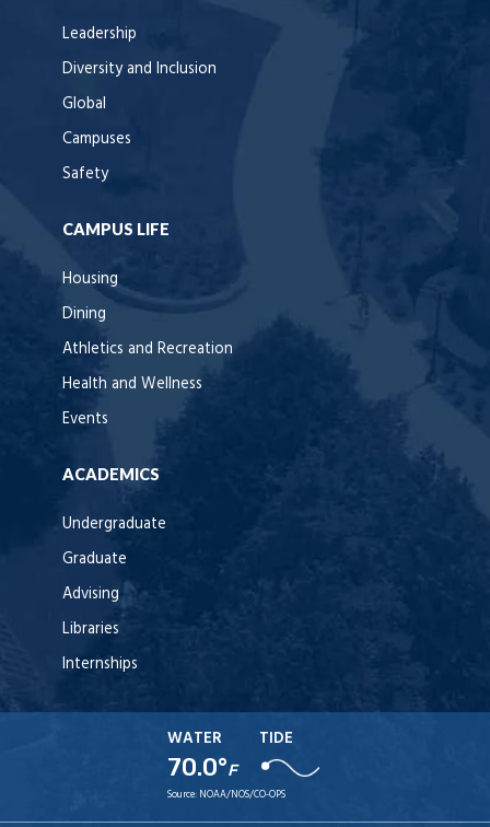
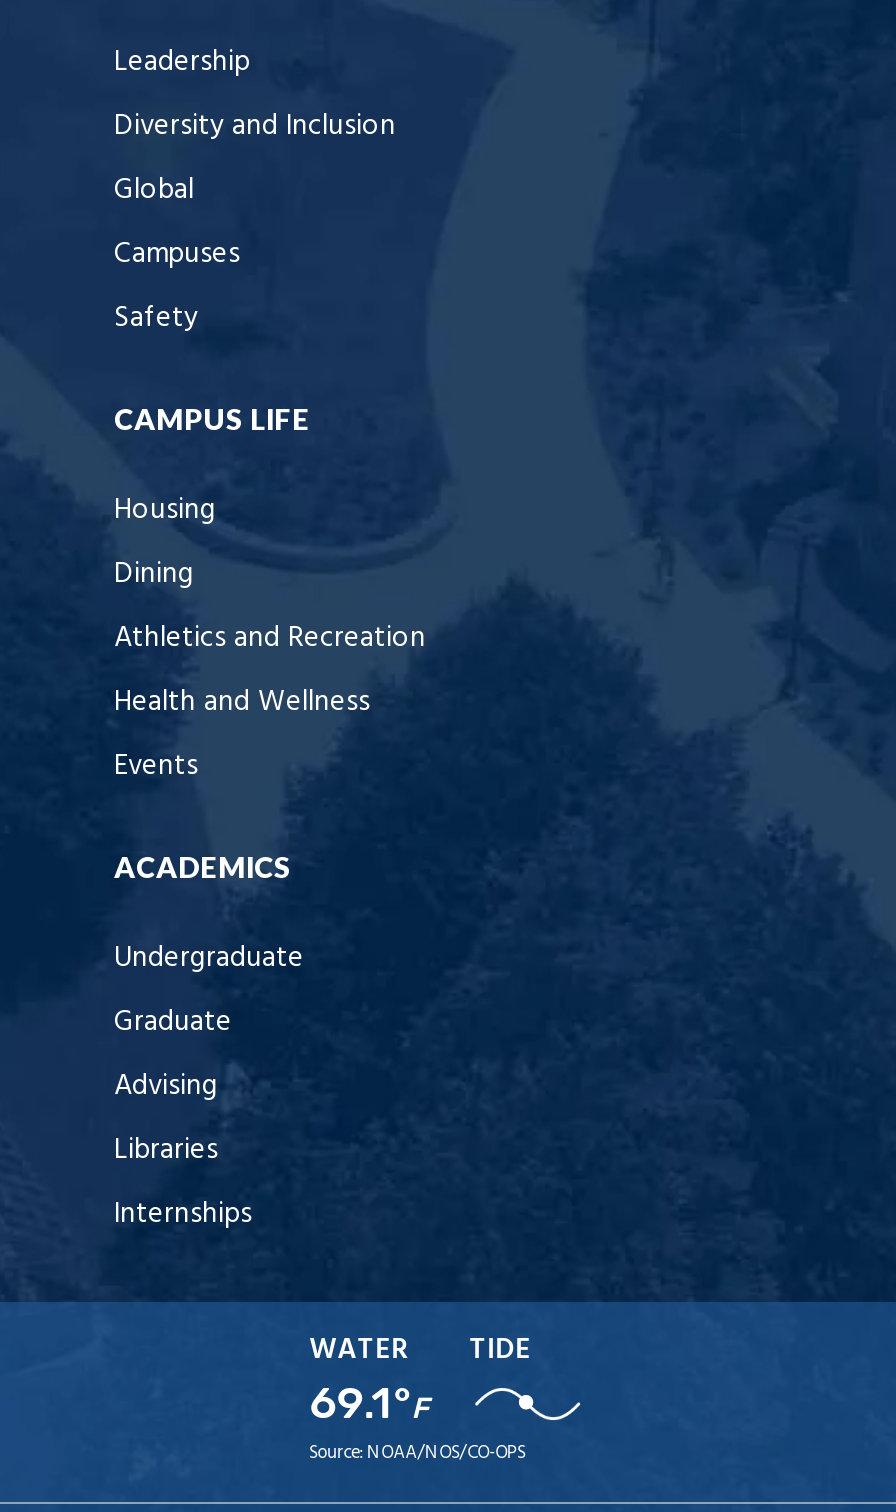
[167,753,237,782] 70.0°F -> [309,1376,429,1430] 69.1°F

